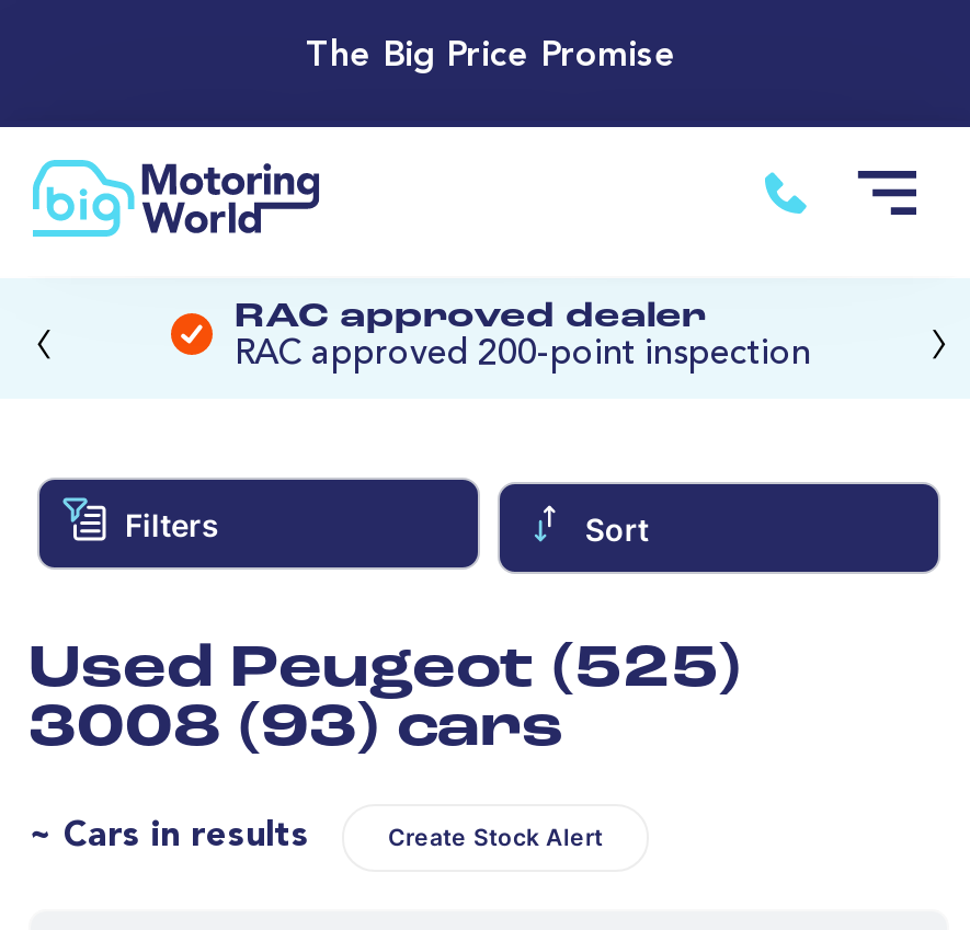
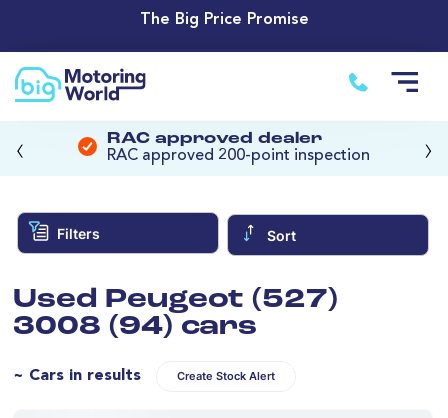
[28,641,741,700] Used Peugeot (525) -> [13,287,338,314] Used Peugeot (527)
[28,700,563,759] 3008 (93) cars -> [13,314,257,341] 3008 (94) cars

